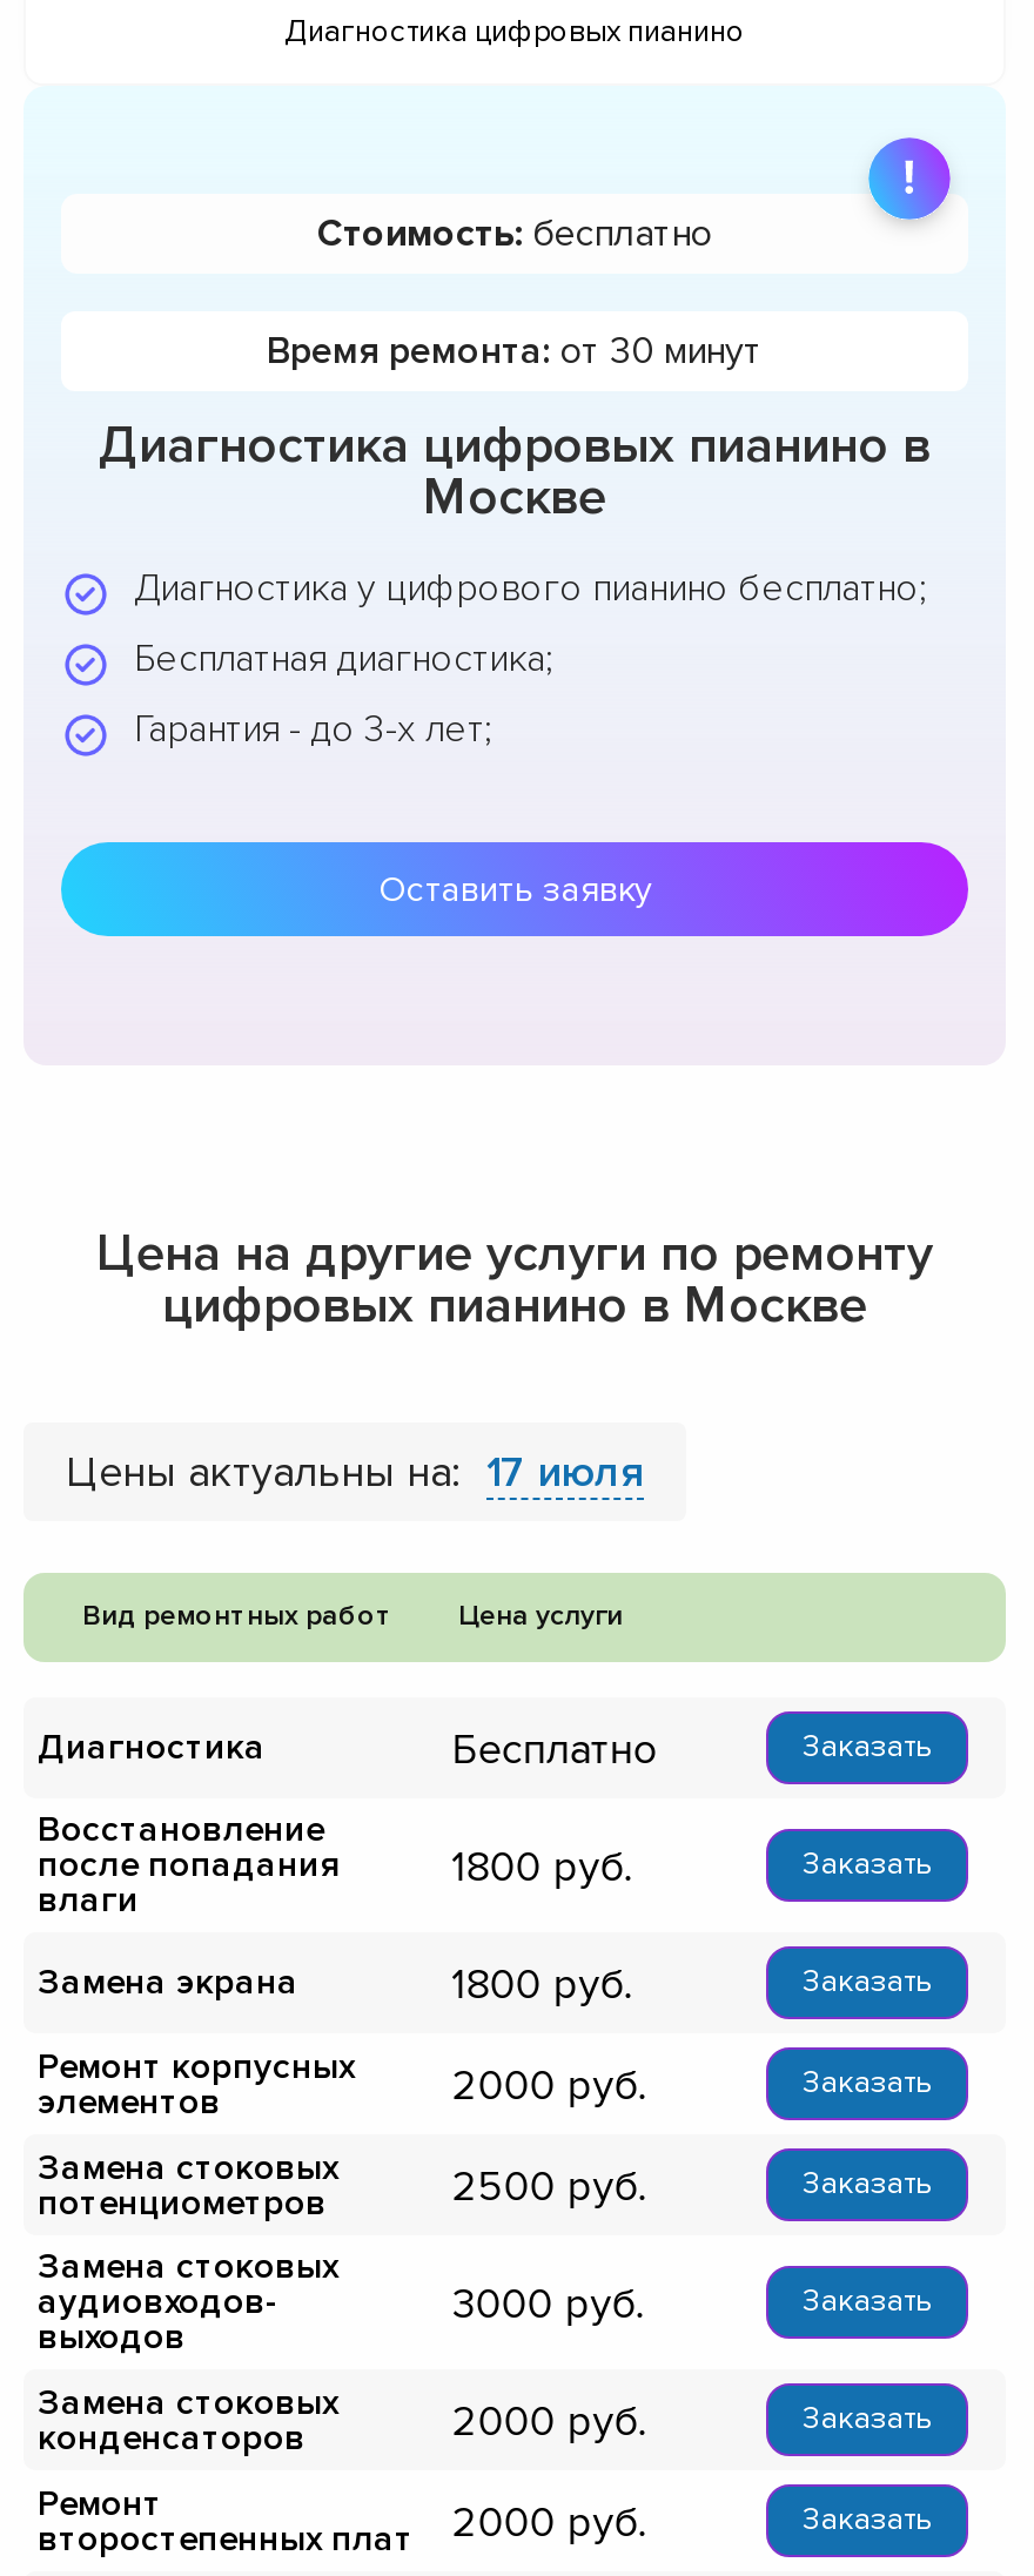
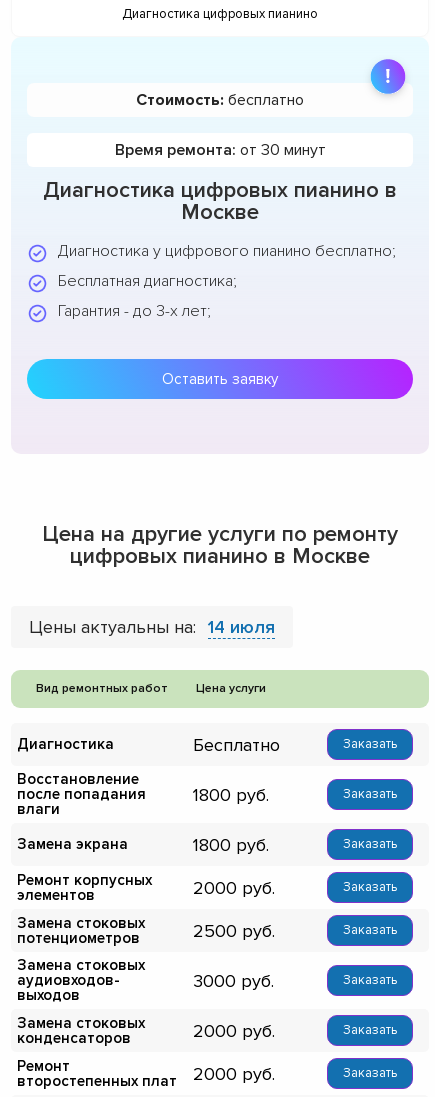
[66,1447,644,1498] Цены актуальны на: 17 июля -> [29,616,275,638] Цены актуальны на: 14 июля

